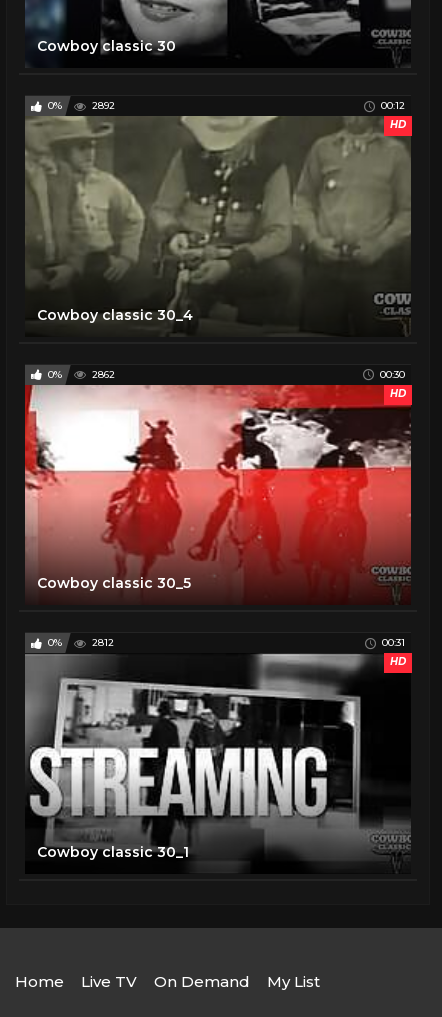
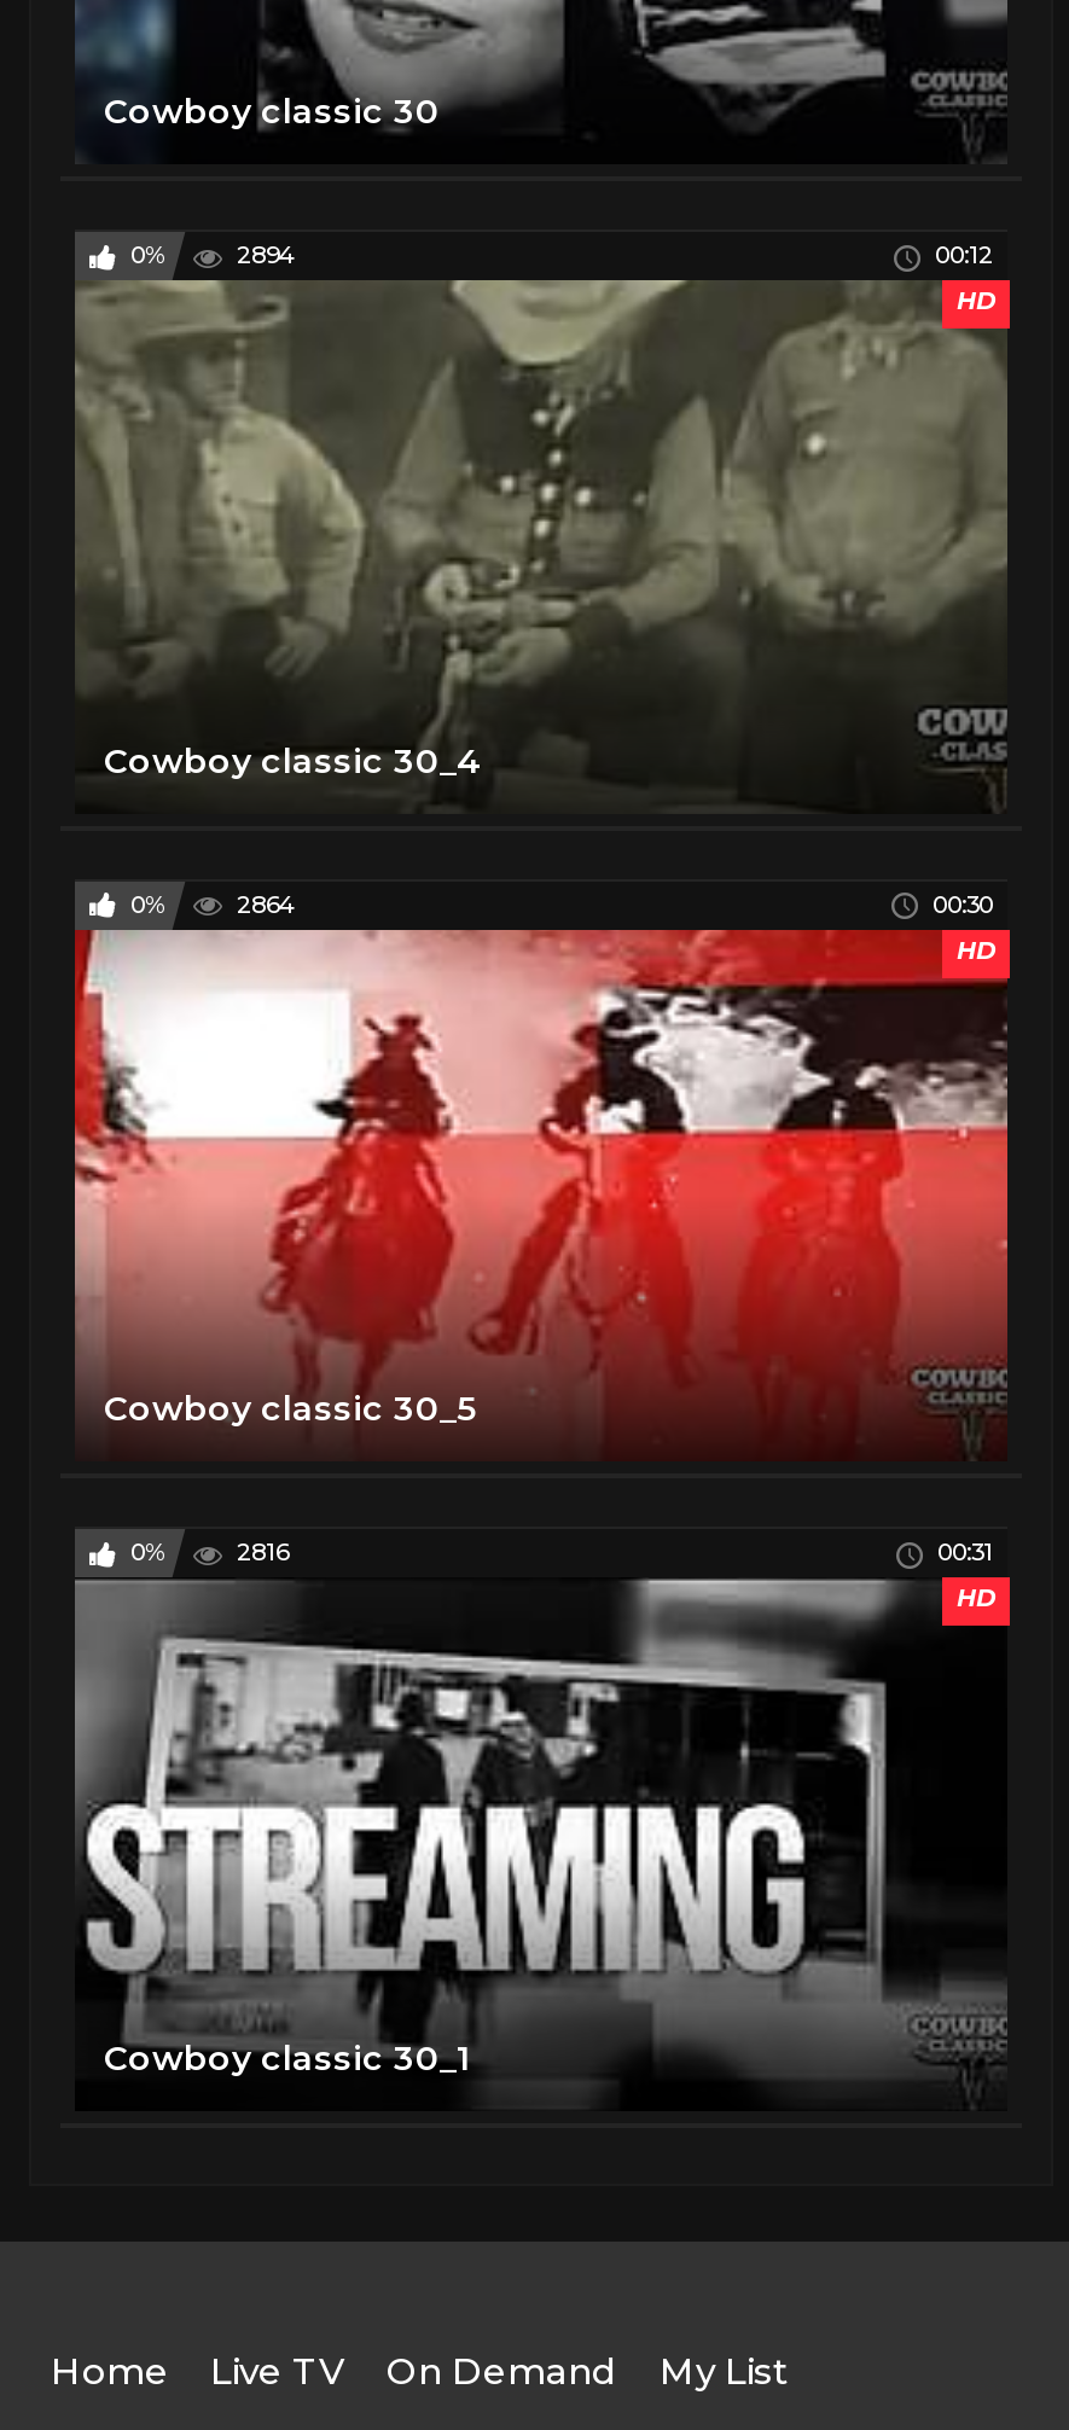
[92,99,115,112] 2892 -> [237,240,292,271] 2894
[92,368,115,381] 2862 -> [237,888,292,920] 2864
[92,636,114,649] 2812 -> [237,1537,287,1568] 2816

